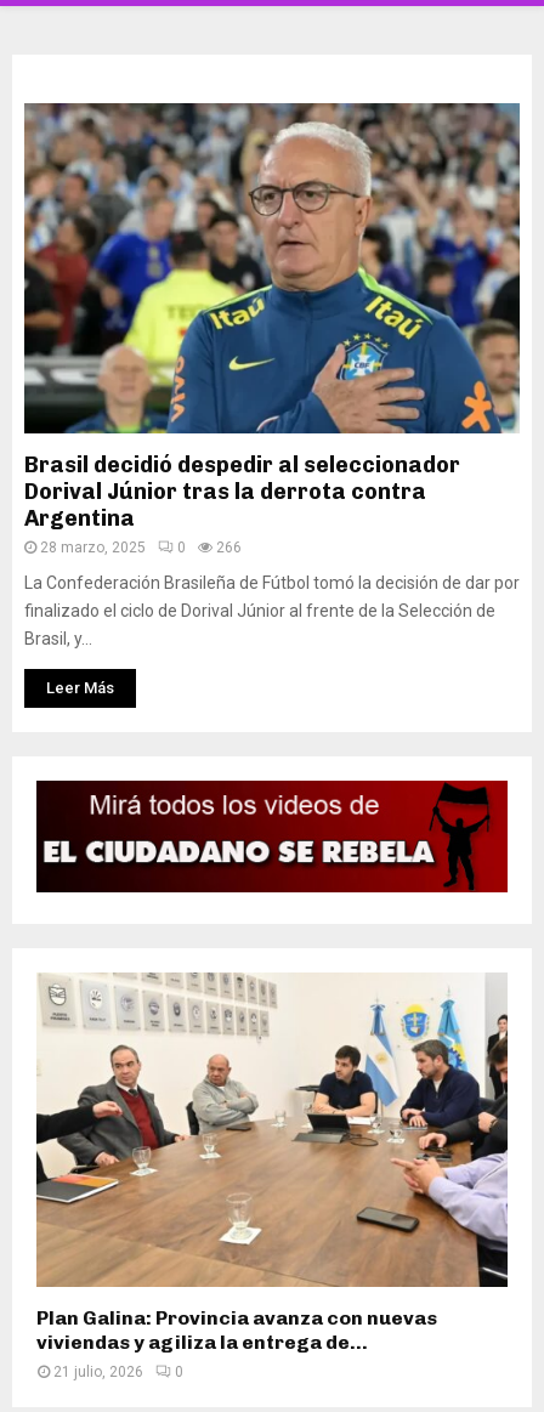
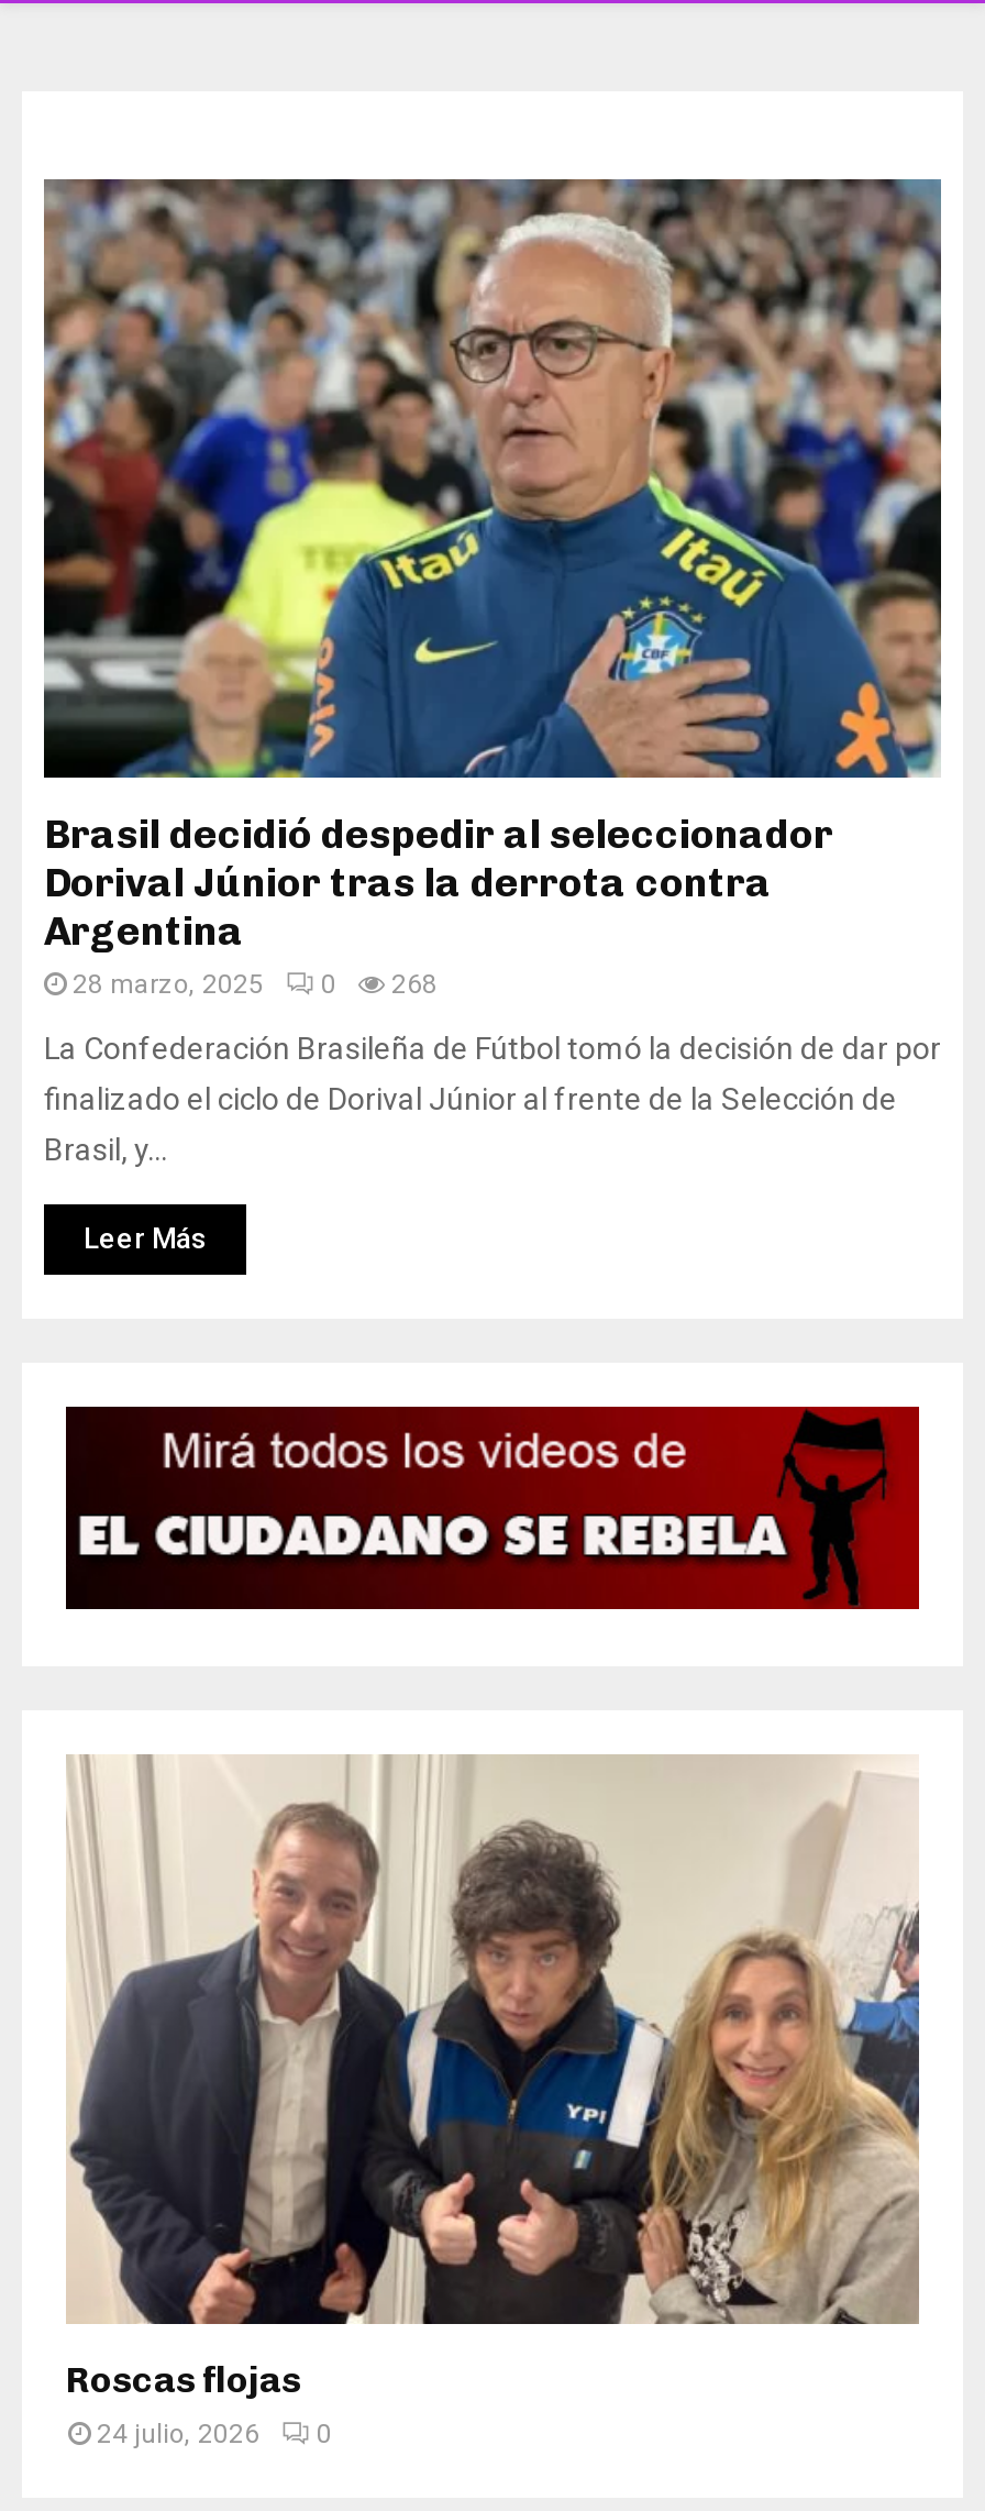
[40,539,242,556] 28 marzo, 2025 0 266 -> [73,969,438,1000] 28 marzo, 2025 0 268
[35,972,509,1380] [image] | Plan Galina: Provincia avanza con nuevas | viviendas y agiliza la entrega de... | 21 julio, 2026 -> [66,1754,921,2449] [image] | Roscas flojas | 24 julio, 2026

